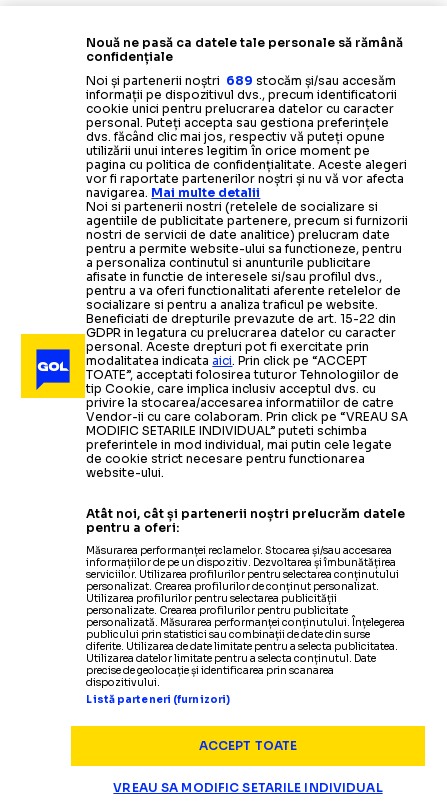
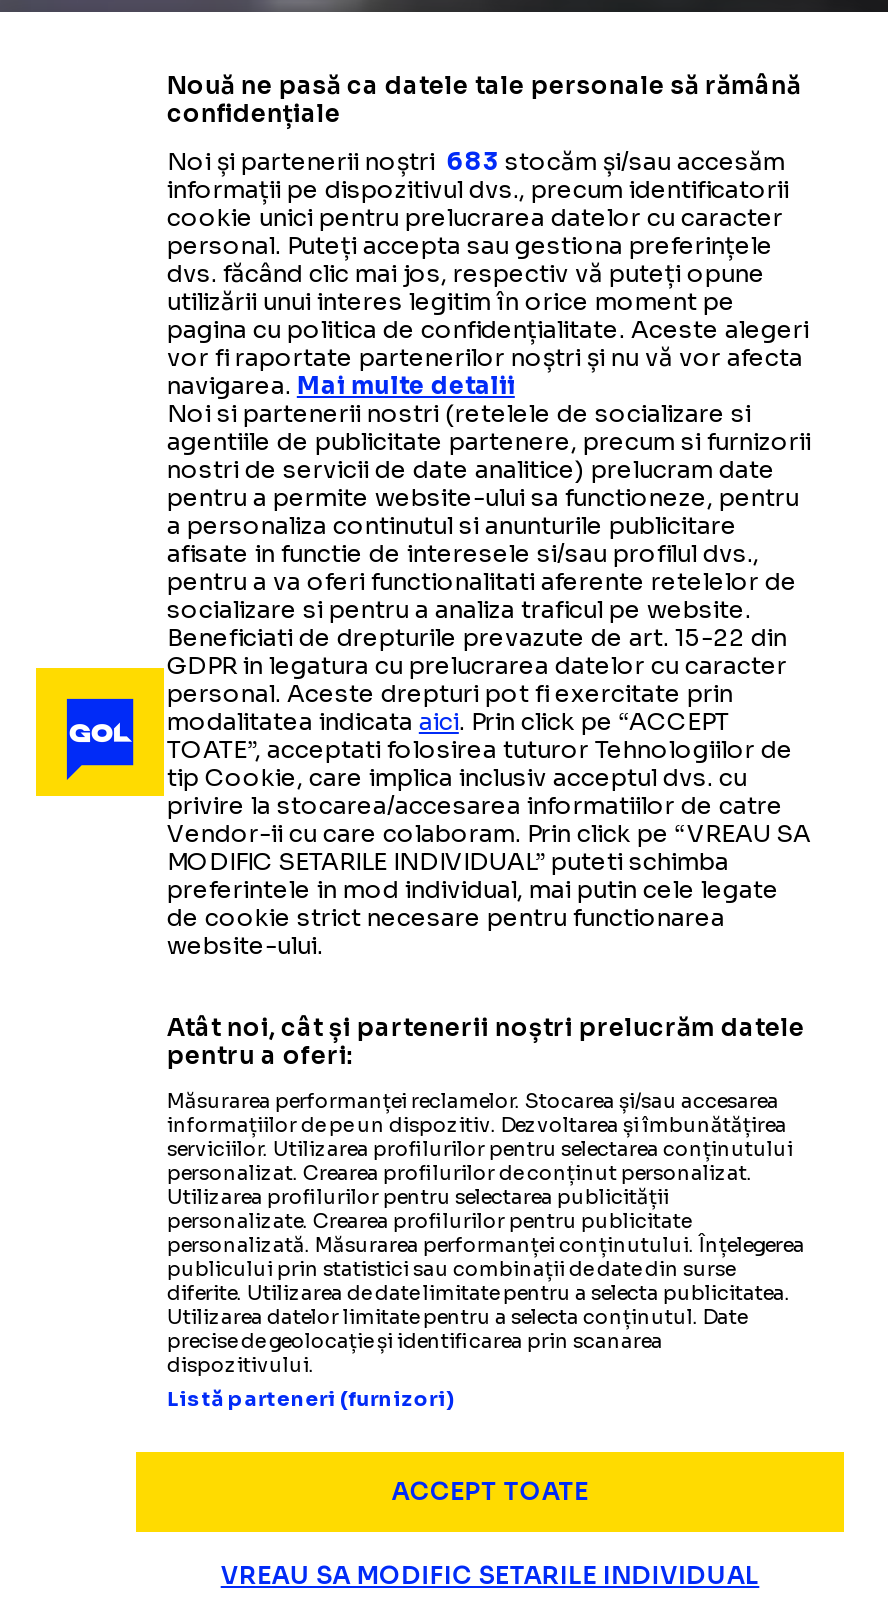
[86,73,396,88] Noi și partenerii noștri 689 stocăm și/sau accesăm -> [167,146,785,176] Noi și partenerii noștri 683 stocăm și/sau accesăm

